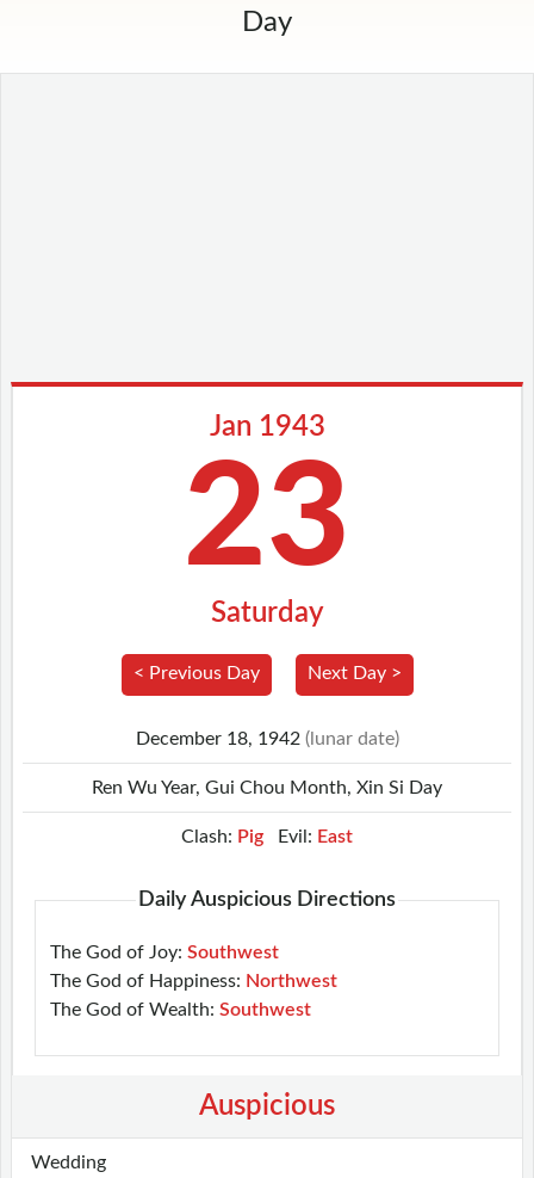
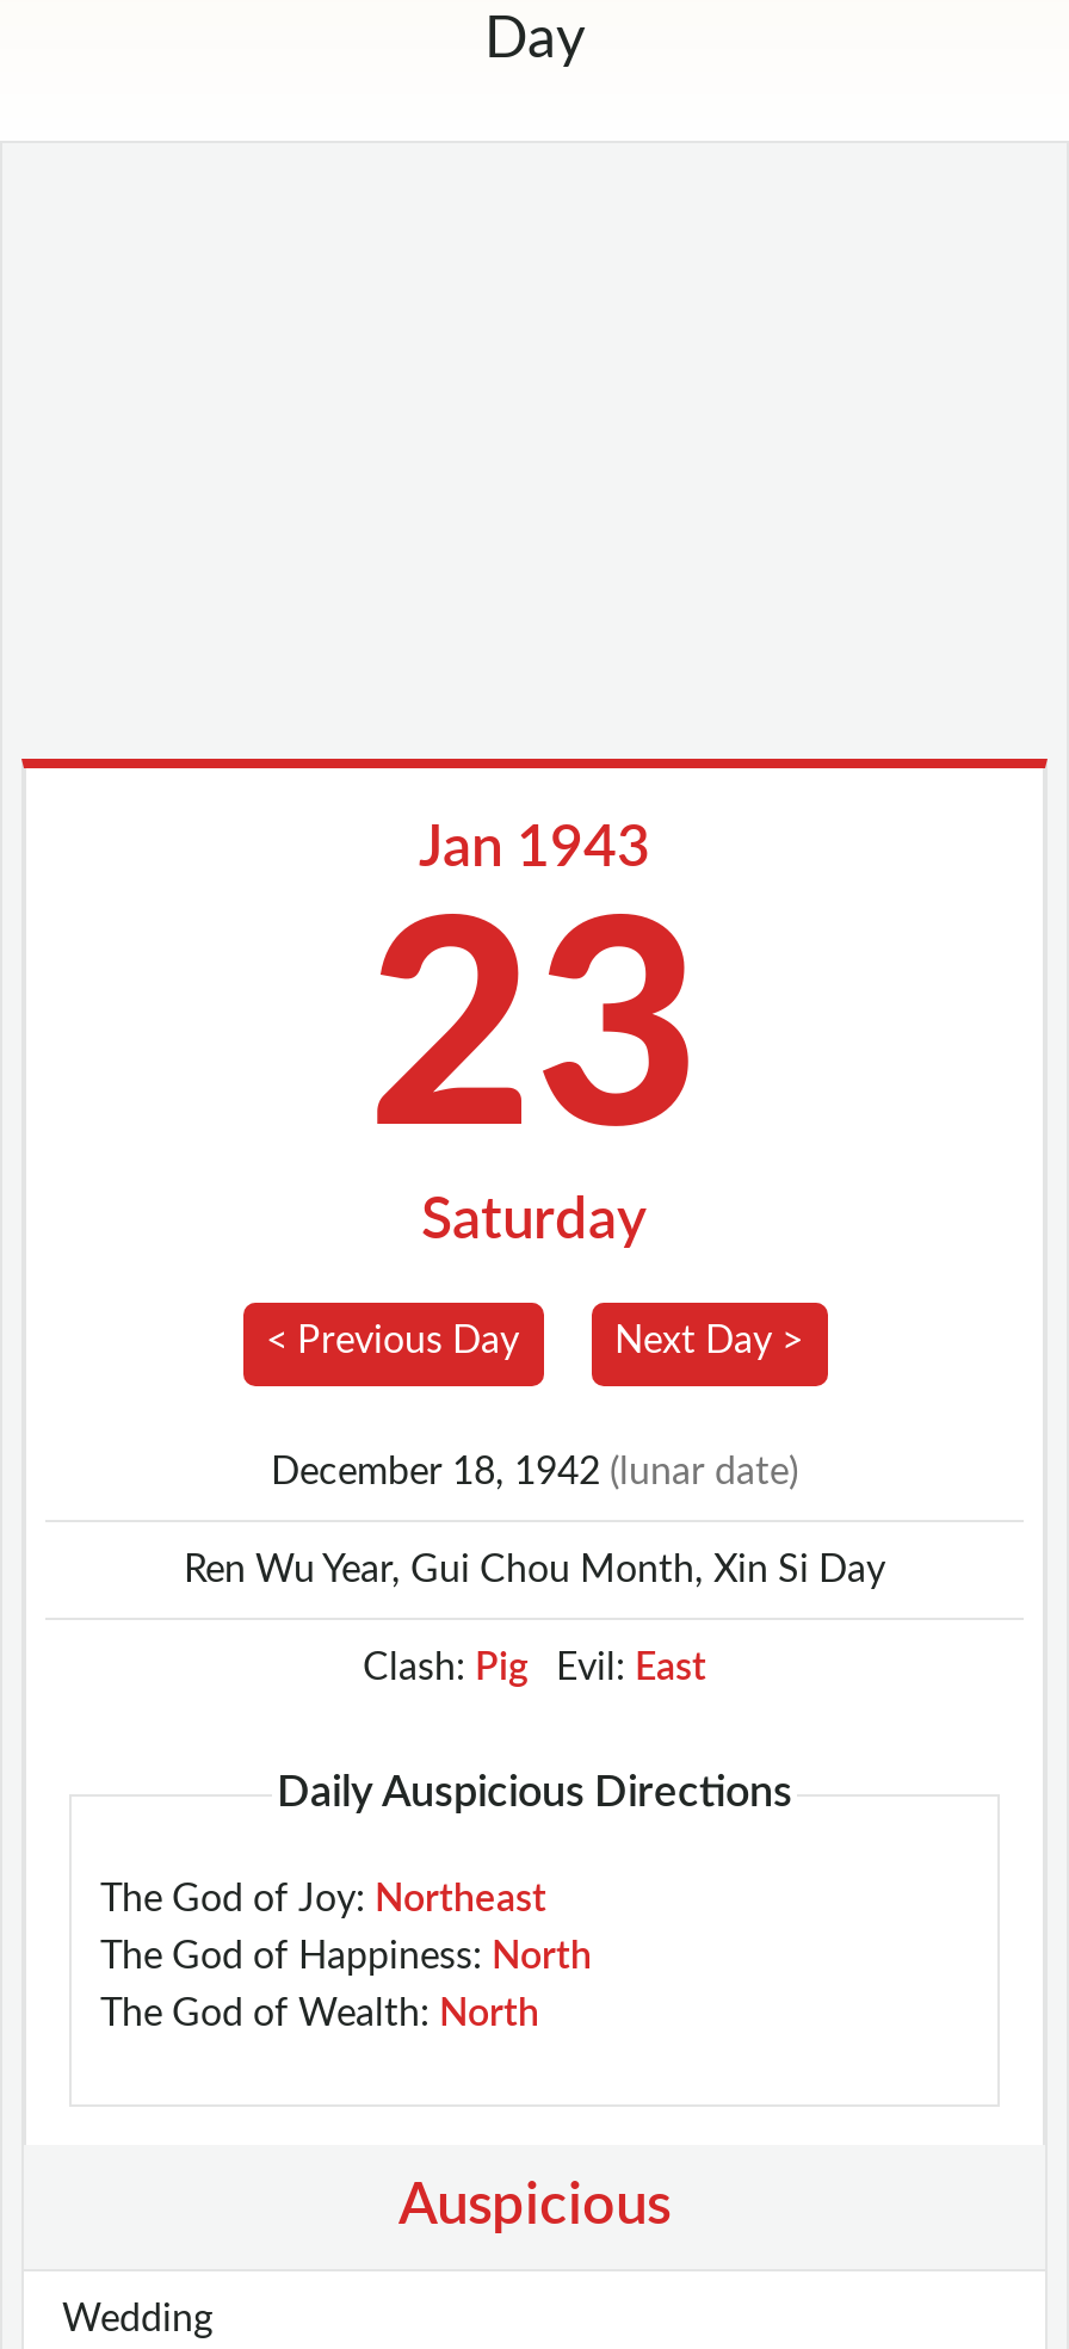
[50,942,279,961] The God of Joy: Southwest -> [100,1879,546,1917] The God of Joy: Northeast
[50,971,337,990] The God of Happiness: Northwest -> [100,1936,592,1975] The God of Happiness: North
[50,1000,311,1019] The God of Wealth: Southwest -> [100,1994,539,2032] The God of Wealth: North

